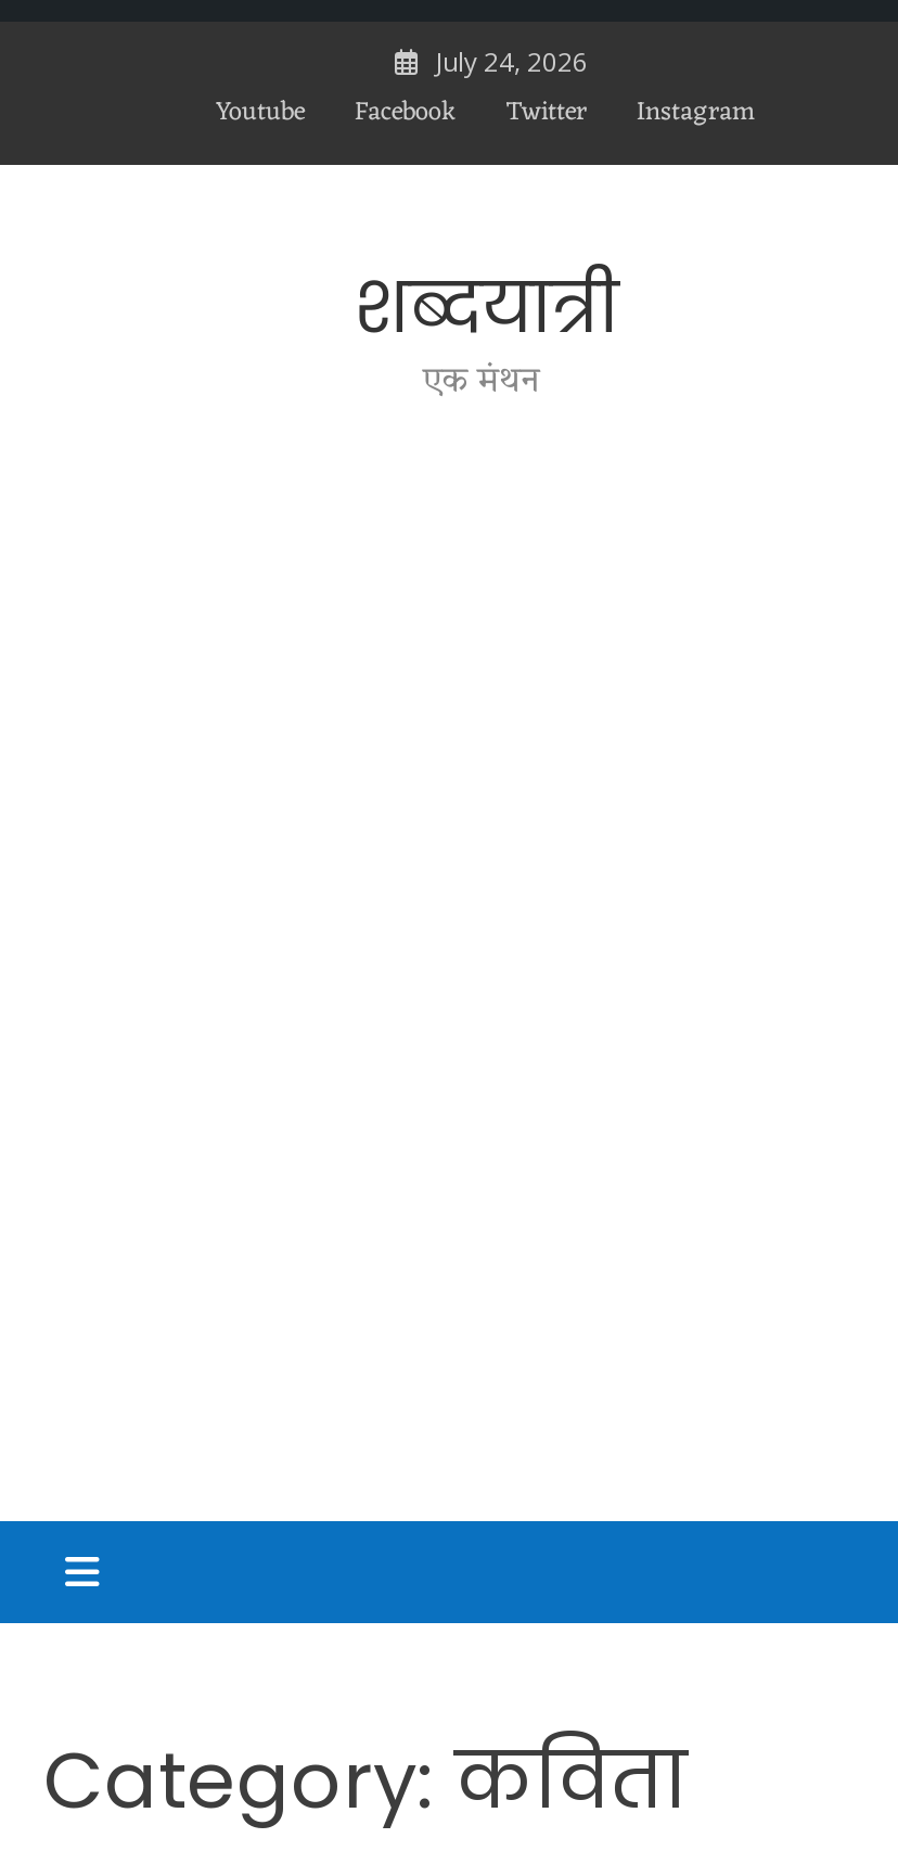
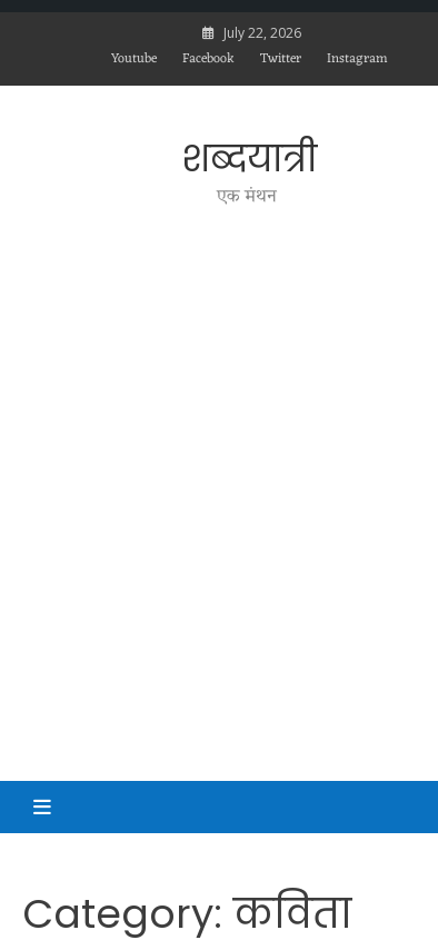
[429,43,588,80] July 24, 2026 -> [220,23,301,42] July 22, 2026

